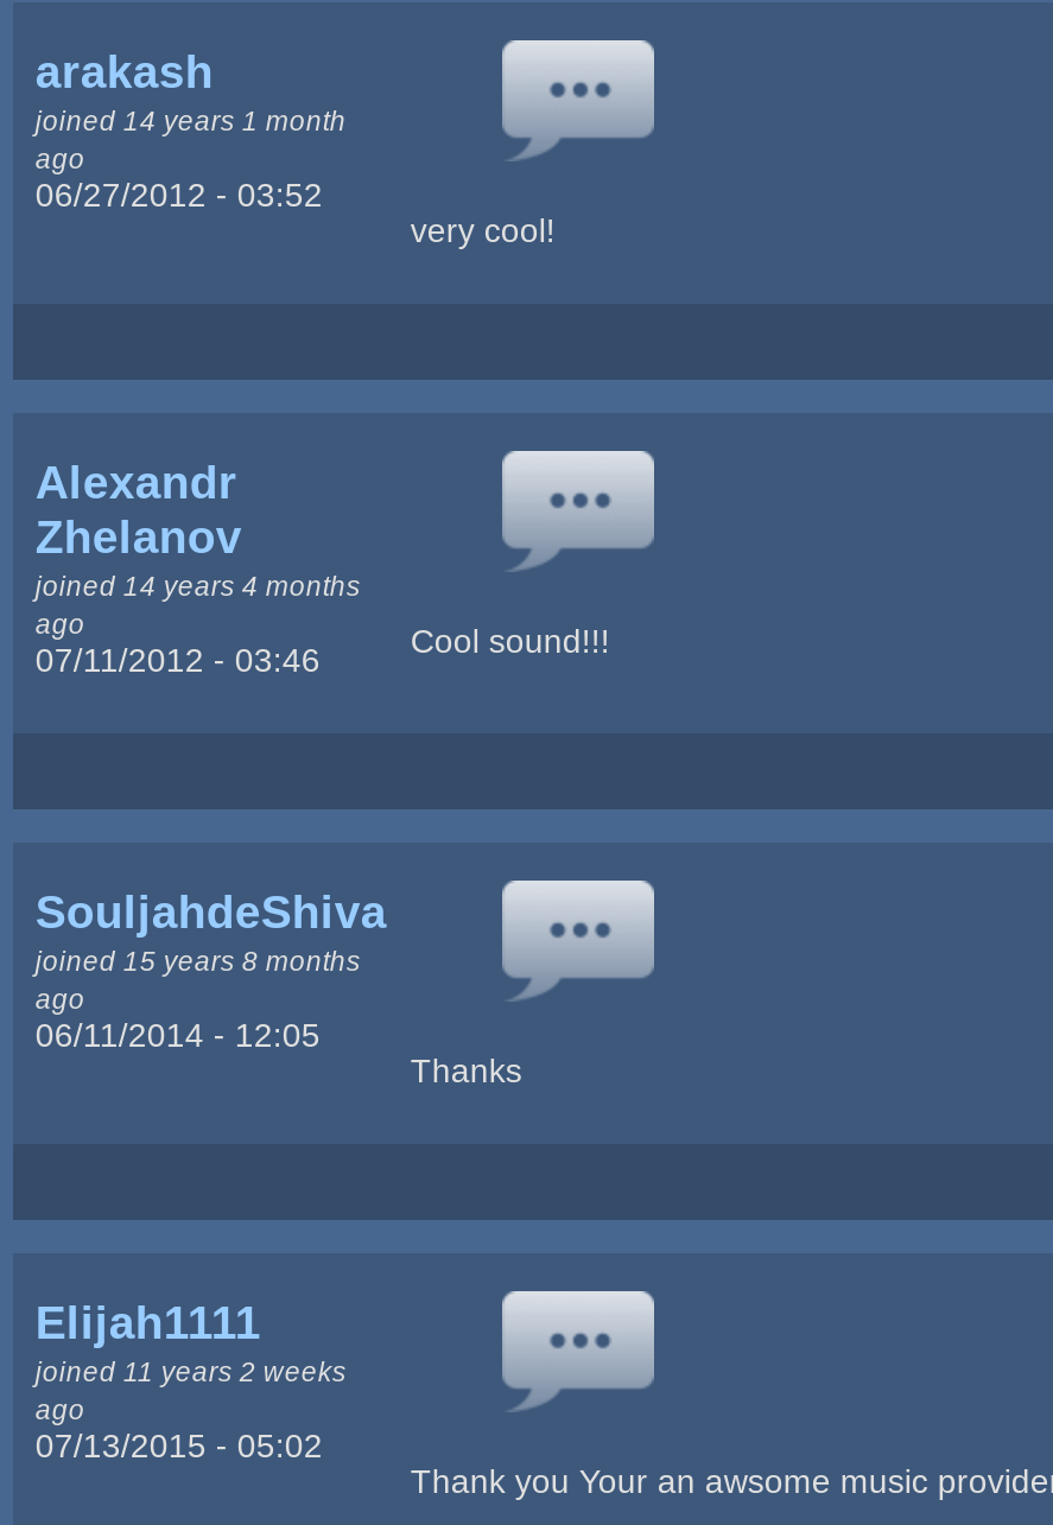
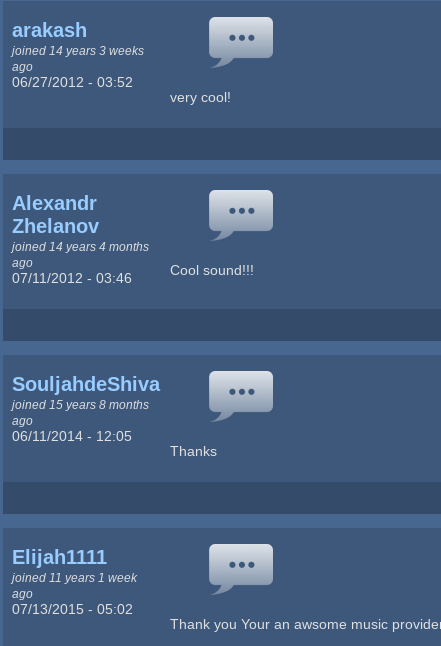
[35,103,346,134] joined 14 years 1 month -> [12,43,144,56] joined 14 years 3 weeks
[35,1354,346,1385] joined 11 years 2 weeks -> [12,571,137,584] joined 11 years 1 week

